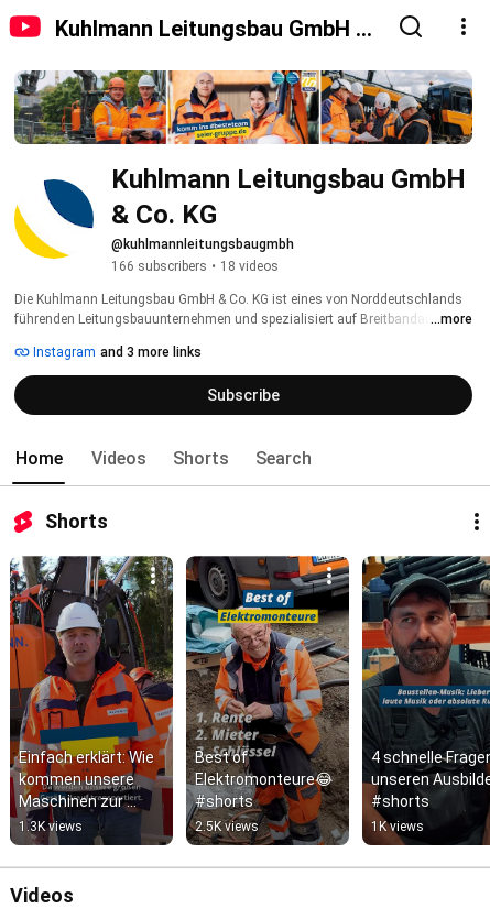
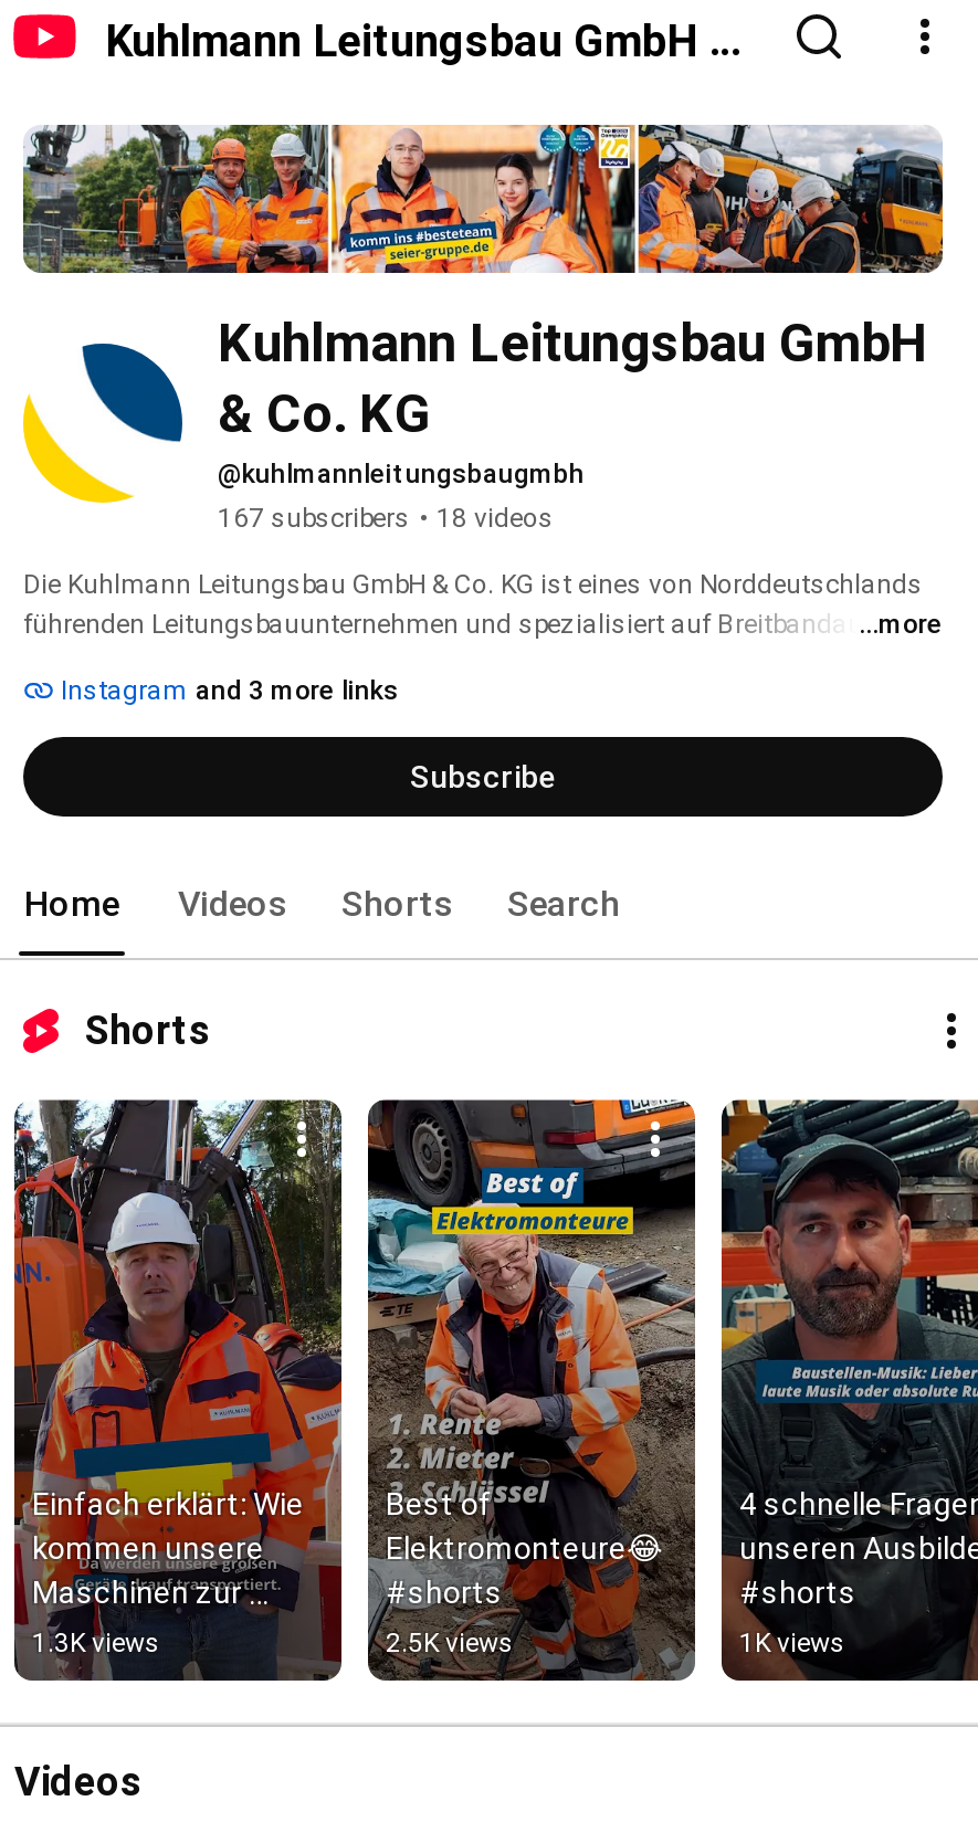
[111,259,279,274] 166 subscribers • 18 videos -> [218,503,554,534] 167 subscribers • 18 videos

